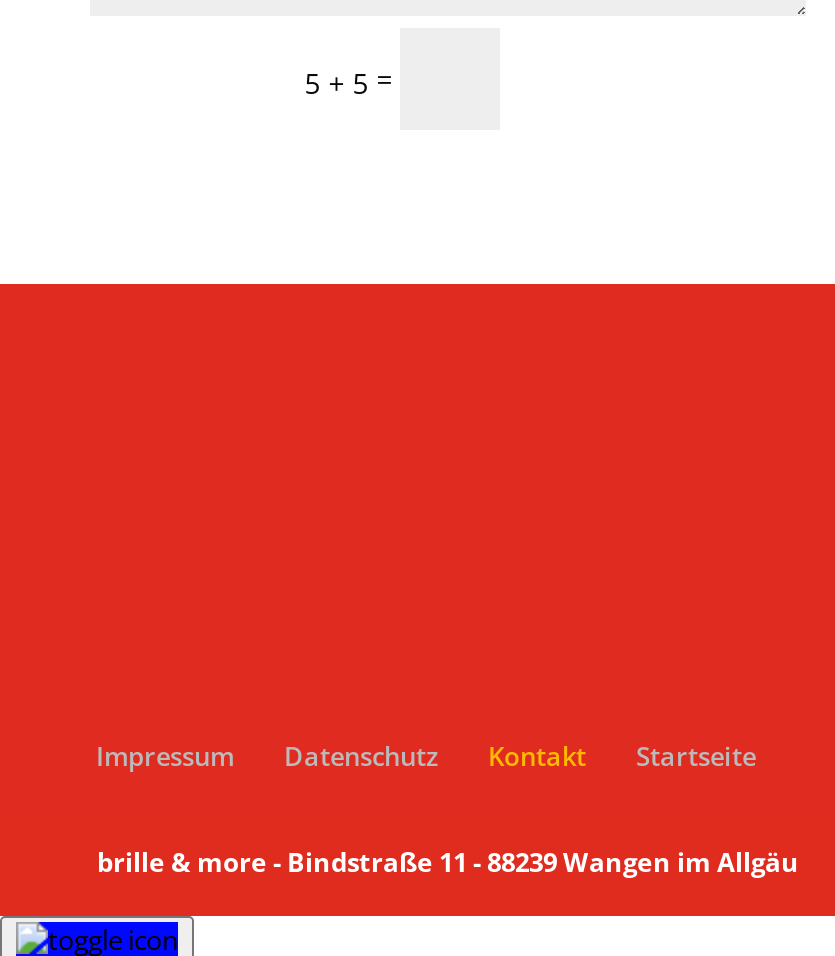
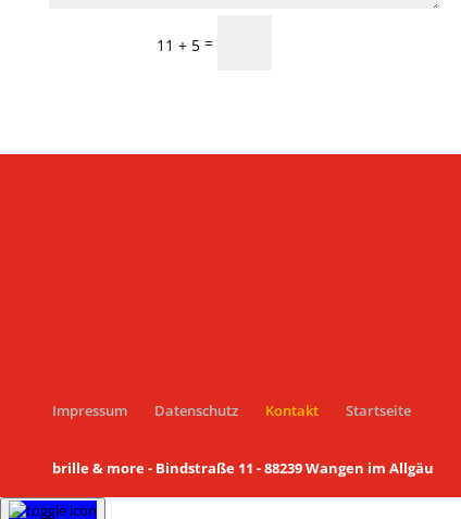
[304,59,400,101] 5 + 5 = -> [157,32,218,55] 11 + 5 =

